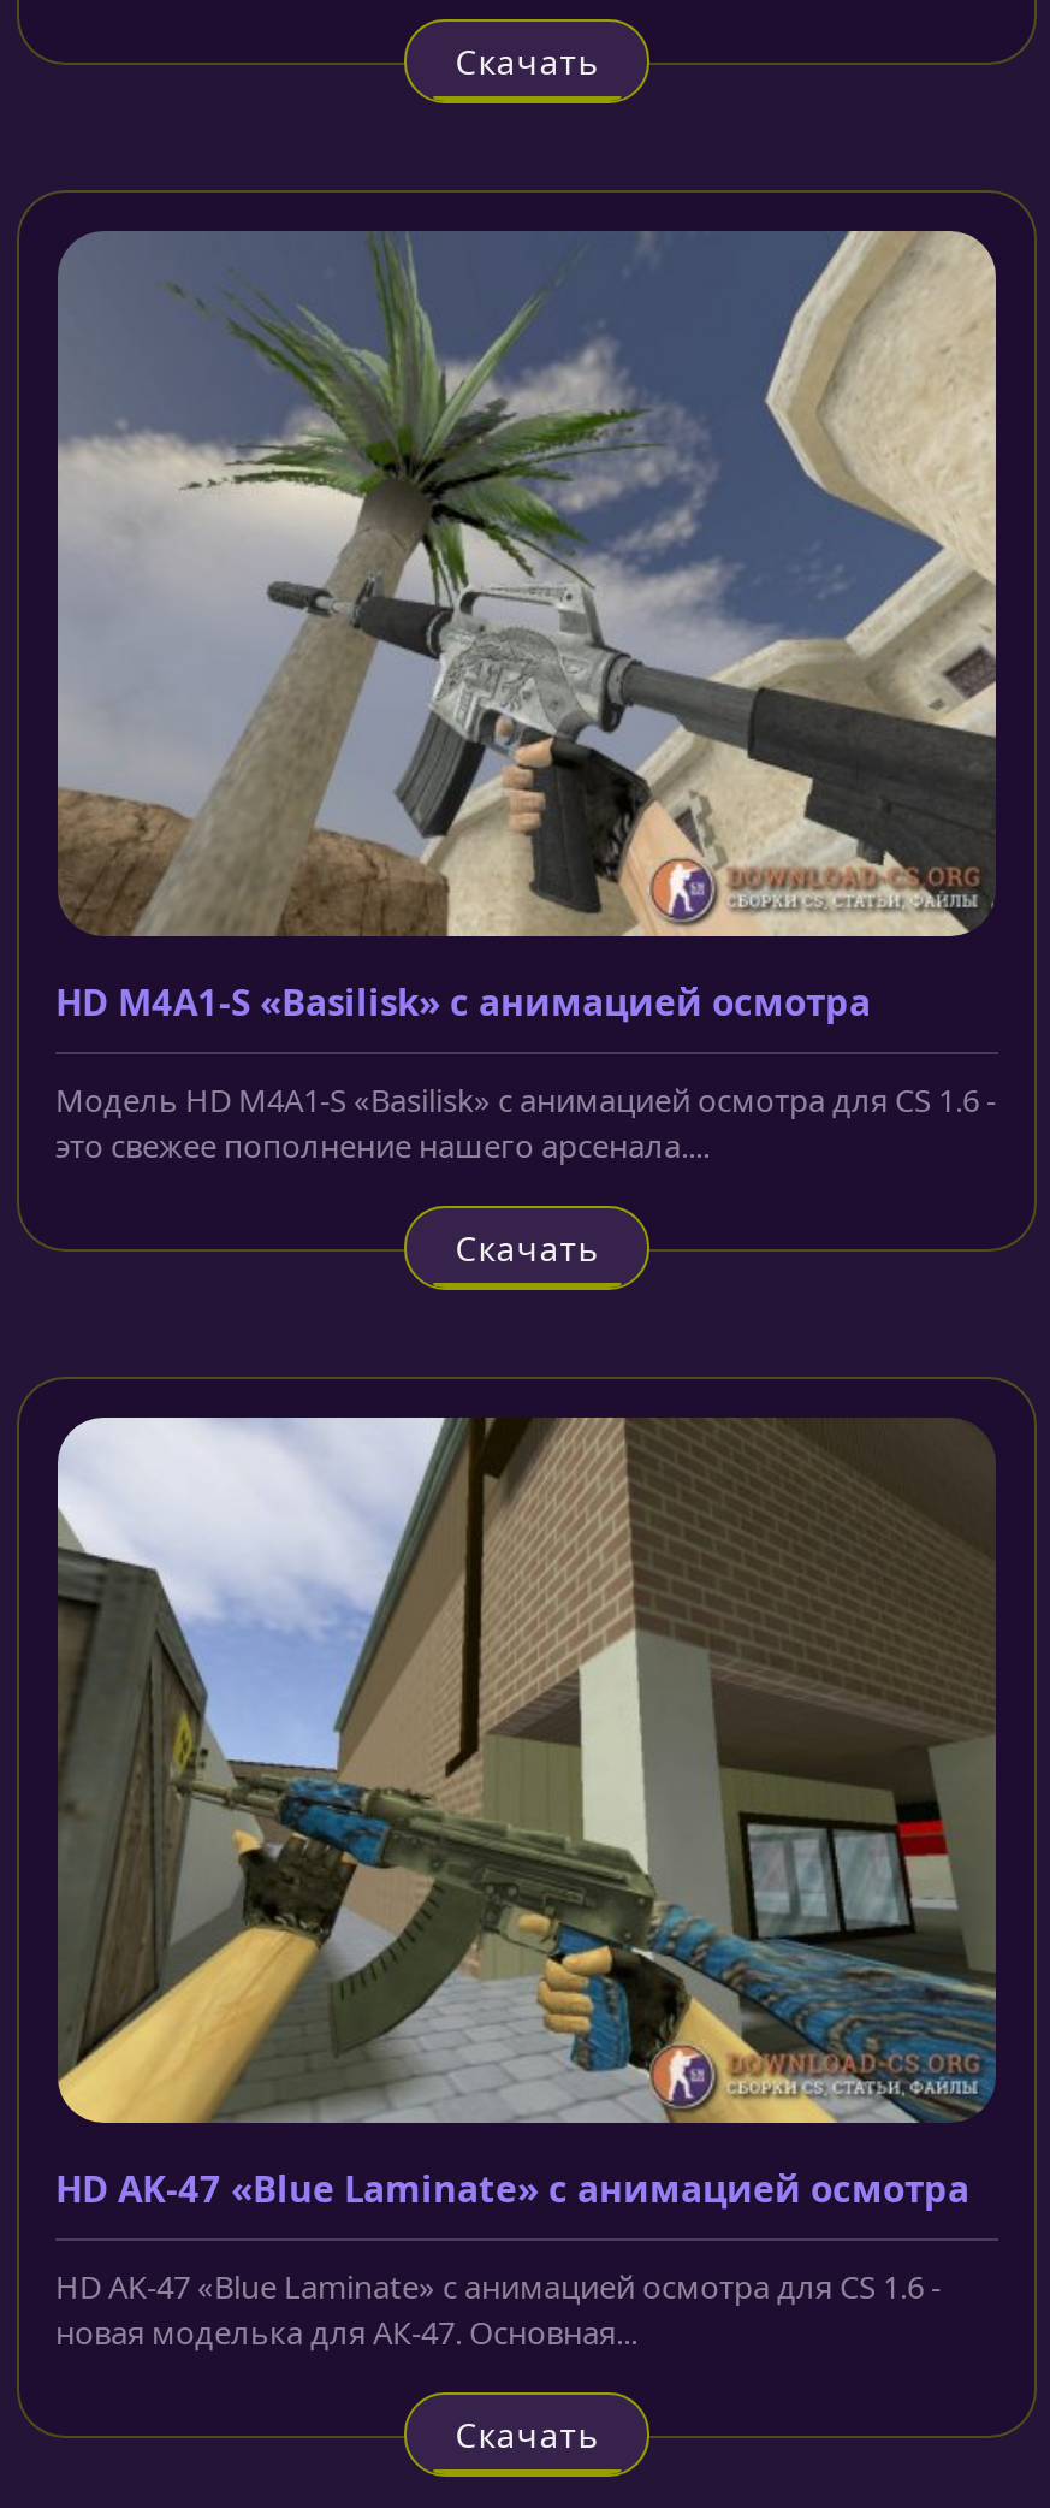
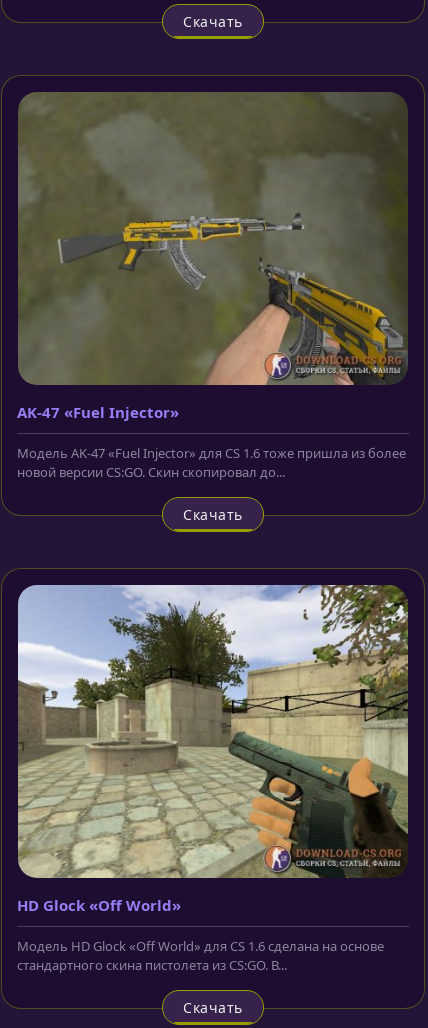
[55,231,998,1026] [image] | HD M4A1-S «Basilisk» с анимацией осмотра -> [17,92,408,422] [image] | AK-47 «Fuel Injector»
[55,1079,996,1168] Модель HD M4A1-S «Basilisk» с анимацией осмотра для CS 1.6 - | это свежее пополнение нашего арсенала.... -> [17,444,406,481] Модель AK-47 «Fuel Injector» для CS 1.6 тоже пришла из более | новой версии CS:GO. Скин скопировал до...
[55,1415,996,2212] [image] | HD AK-47 «Blue Laminate» с анимацией осмотра -> [17,584,409,915] [image] | HD Glock «Off World»
[55,2265,941,2354] HD AK-47 «Blue Laminate» с анимацией осмотра для CS 1.6 - | новая моделька для АК-47. Основная... -> [17,937,384,974] Модель HD Glock «Off World» для CS 1.6 сделана на основе | стандартного скина пистолета из CS:GO. В...

